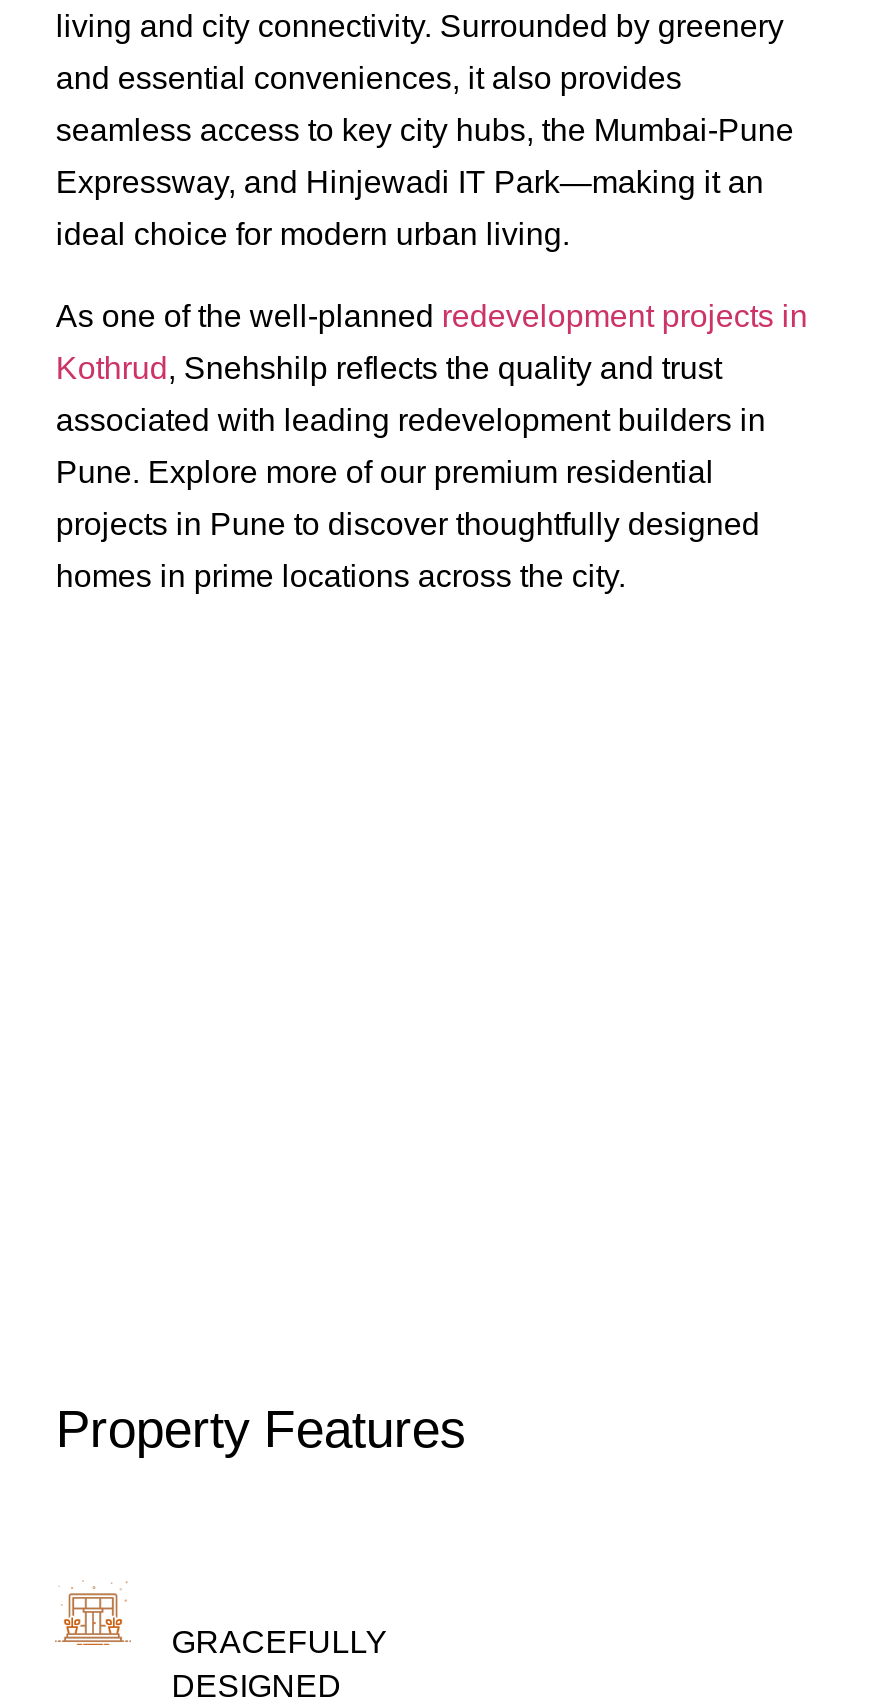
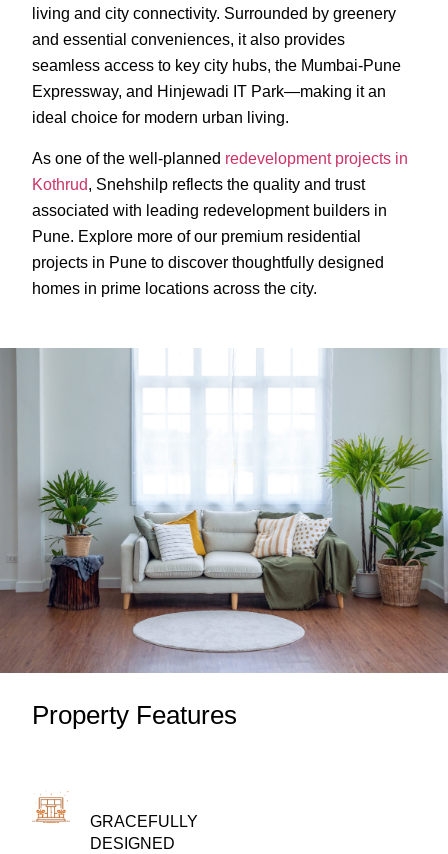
none -> [3,347,445,674] [image]

